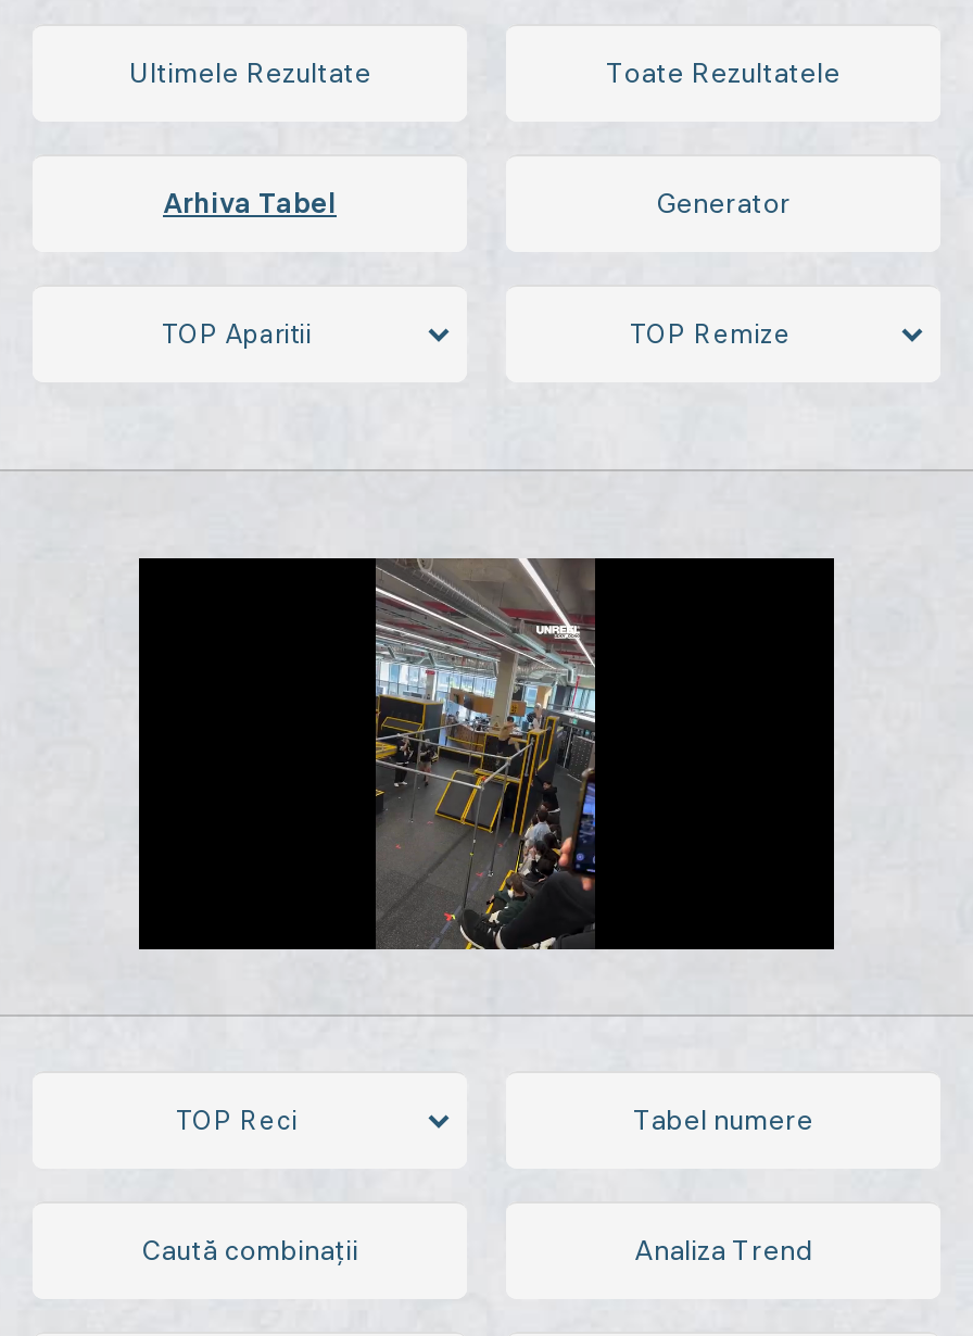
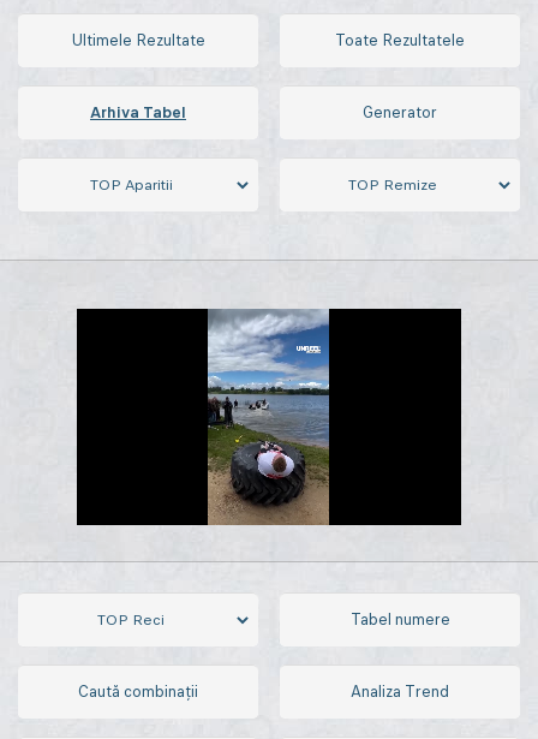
[374,556,597,951] [image] -> [208,309,330,526] [image]

